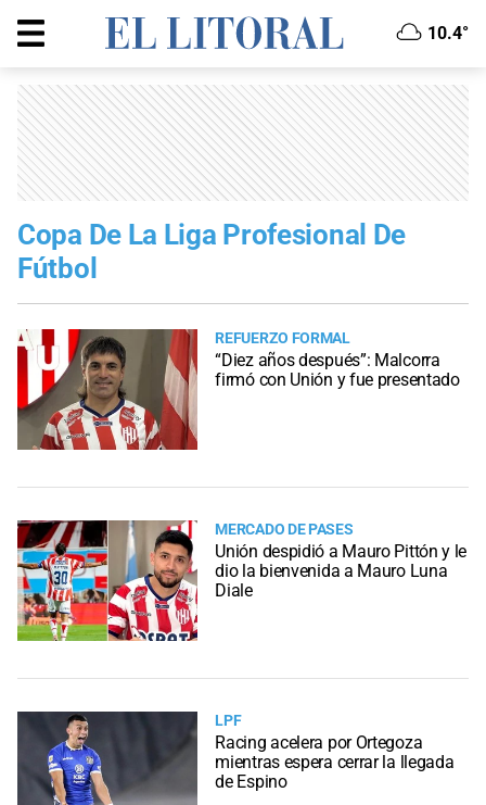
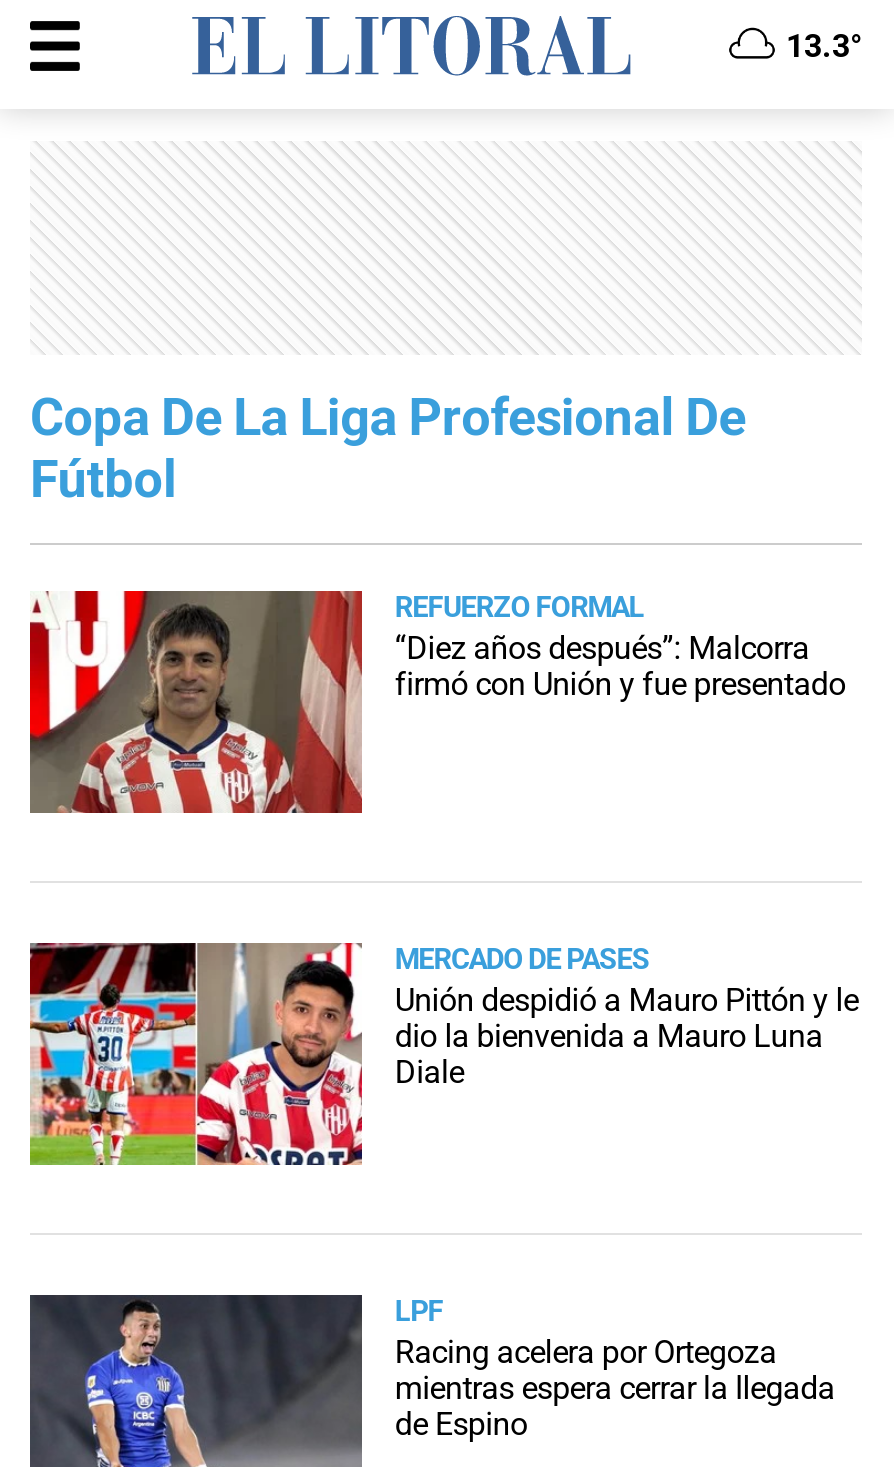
[427,22,469,43] 10.4° -> [786,26,862,64] 13.3°

